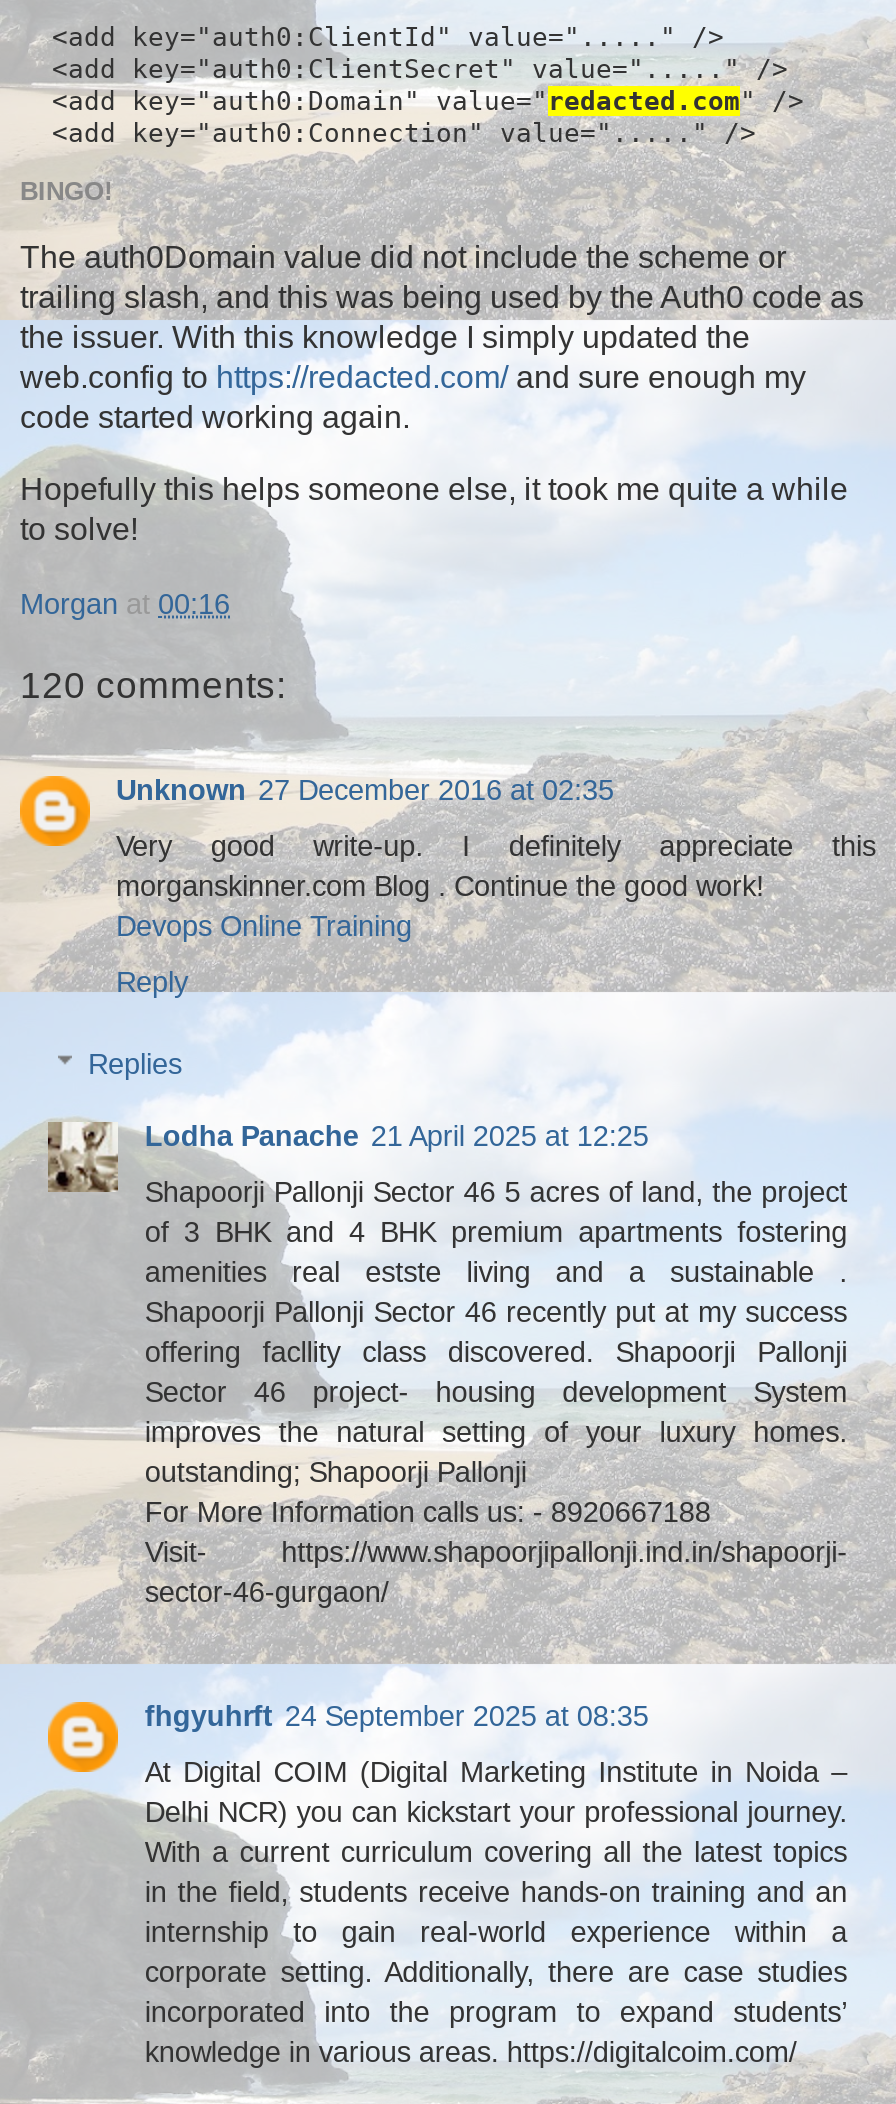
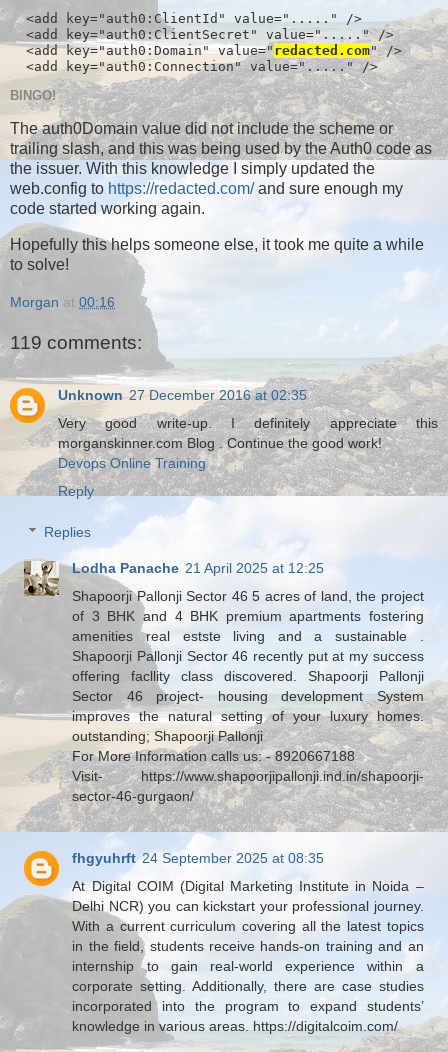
[20,665,286,707] 120 comments: -> [10,332,142,353] 119 comments:

